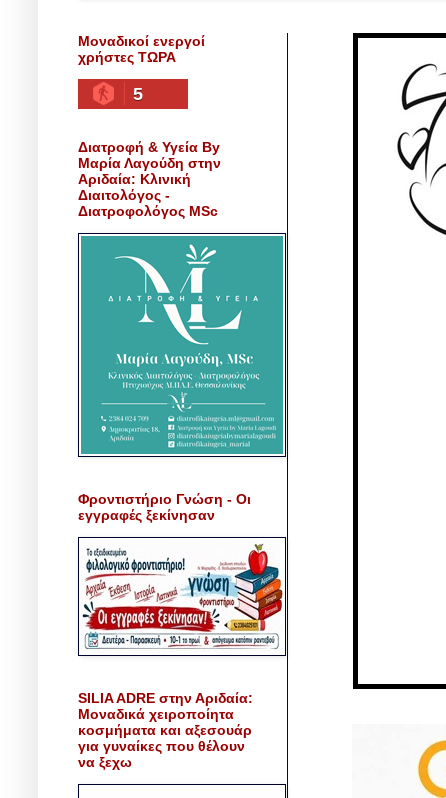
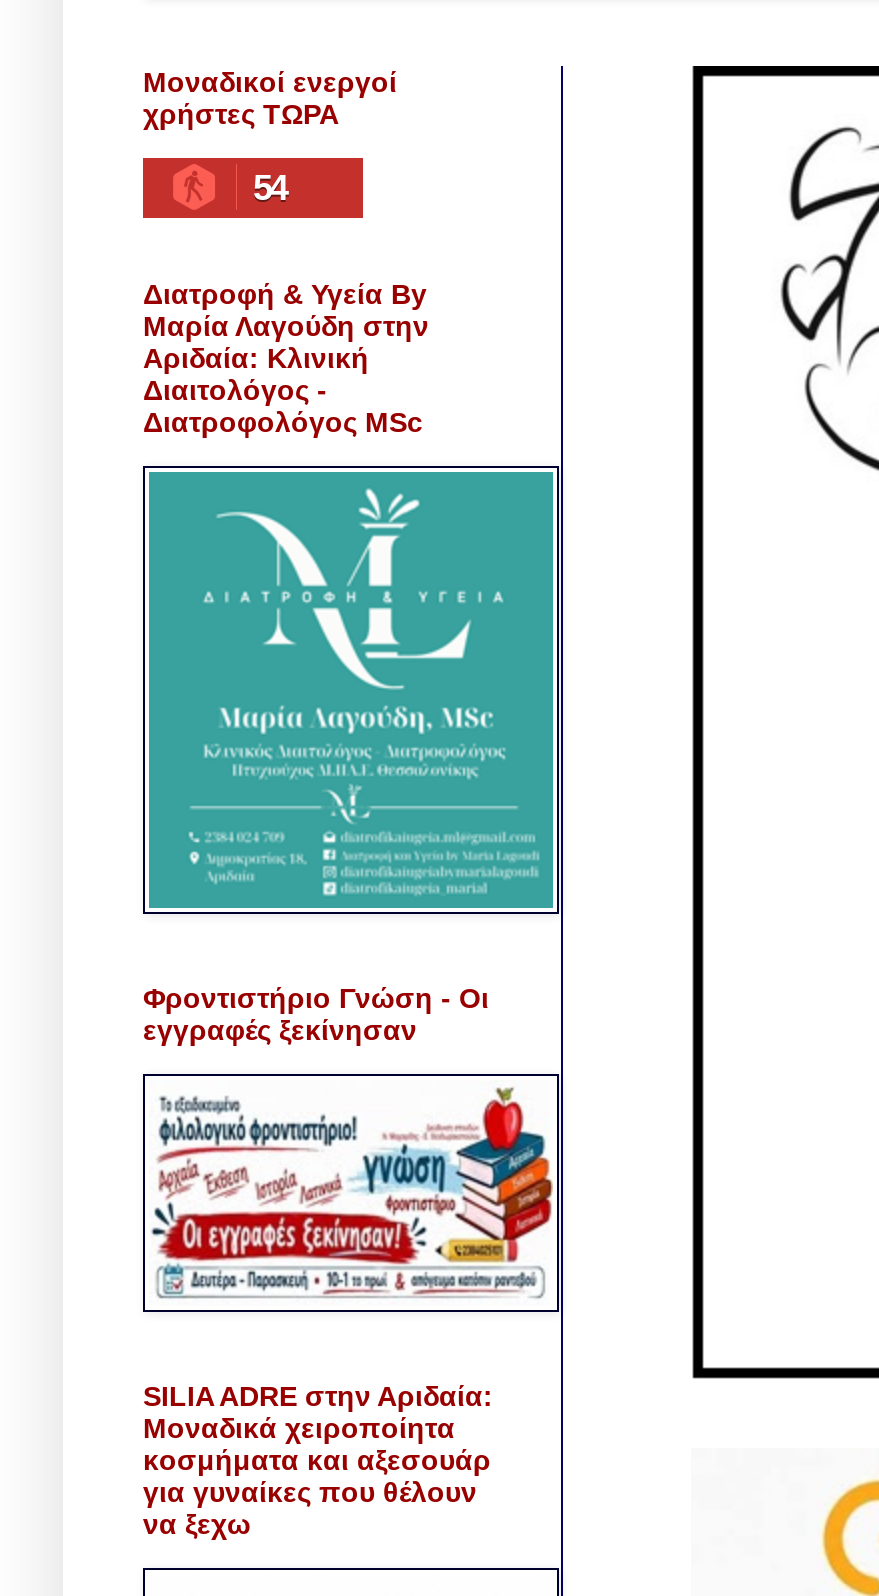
[133,84,141,104] 5 -> [253,167,285,207] 54

